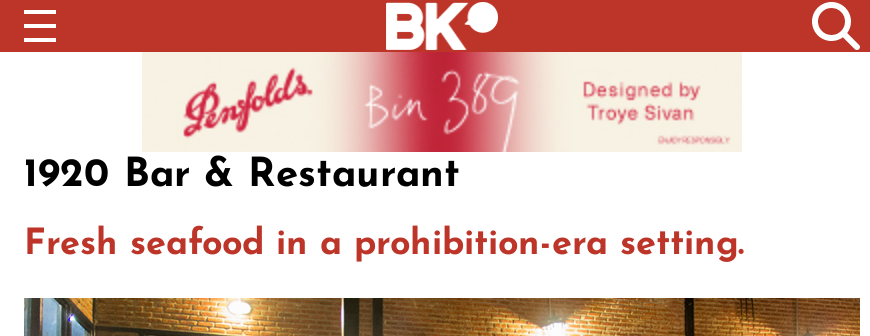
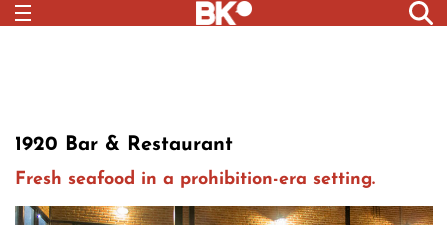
[172,50,736,154] [image] -> none

